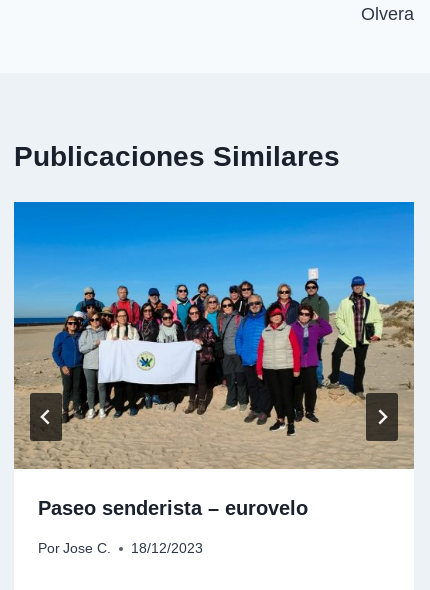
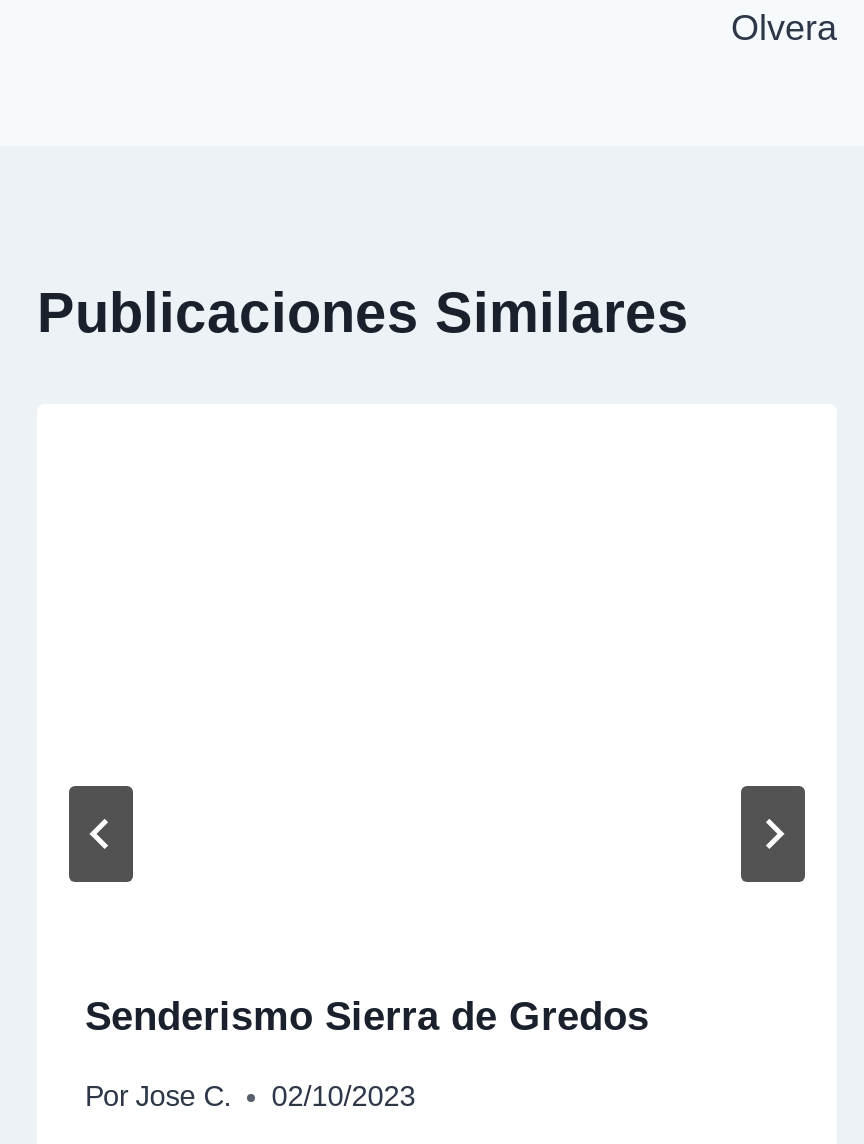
[13,201,415,470] [image] -> none
[38,497,308,519] Paseo senderista – eurovelo -> [85,993,649,1037] Senderismo Sierra de Gredos
[38,540,203,556] Por Jose C. 18/12/2023 -> [85,1080,415,1112] Por Jose C. 02/10/2023

